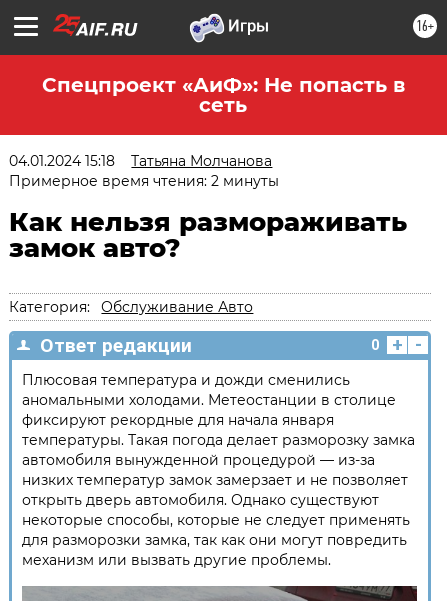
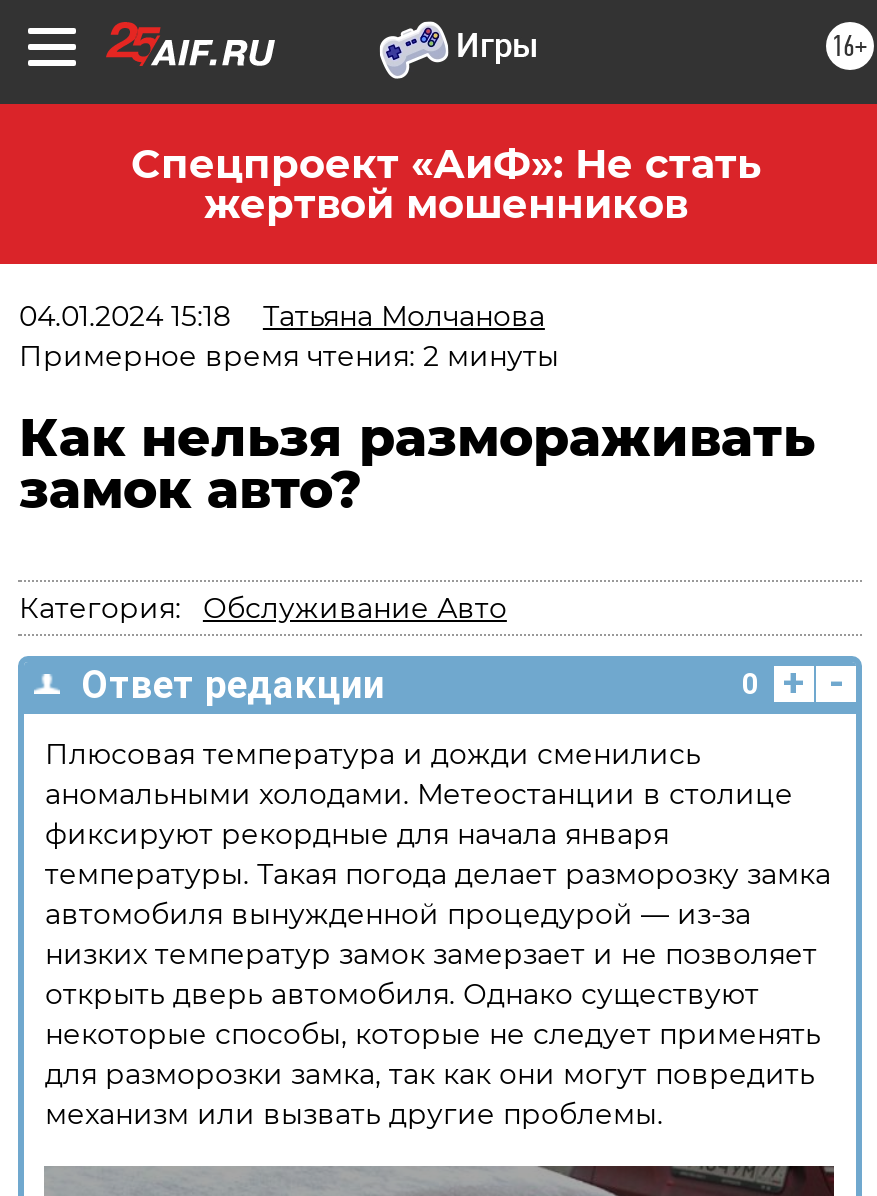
[41,73,404,117] Спецпроект «АиФ»: Не попасть в | сеть -> [131,140,761,228] Спецпроект «АиФ»: Не стать | жертвой мошенников

